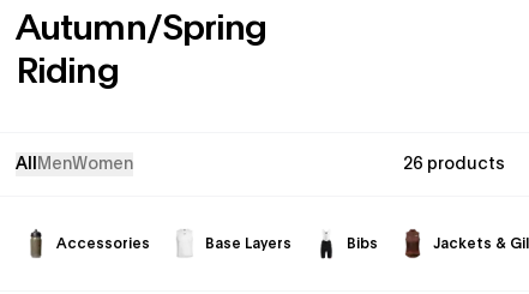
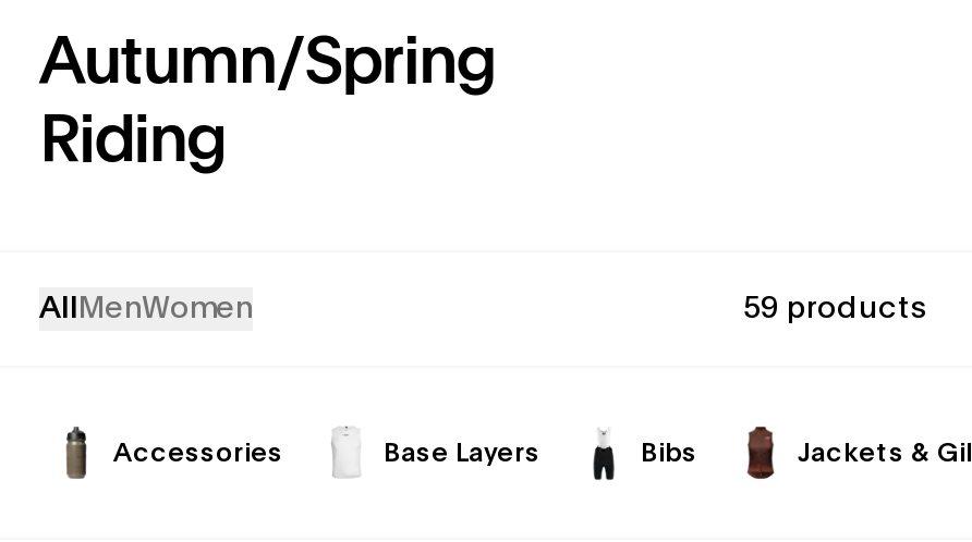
[403,156,505,173] 26 products -> [743,294,928,324] 59 products

